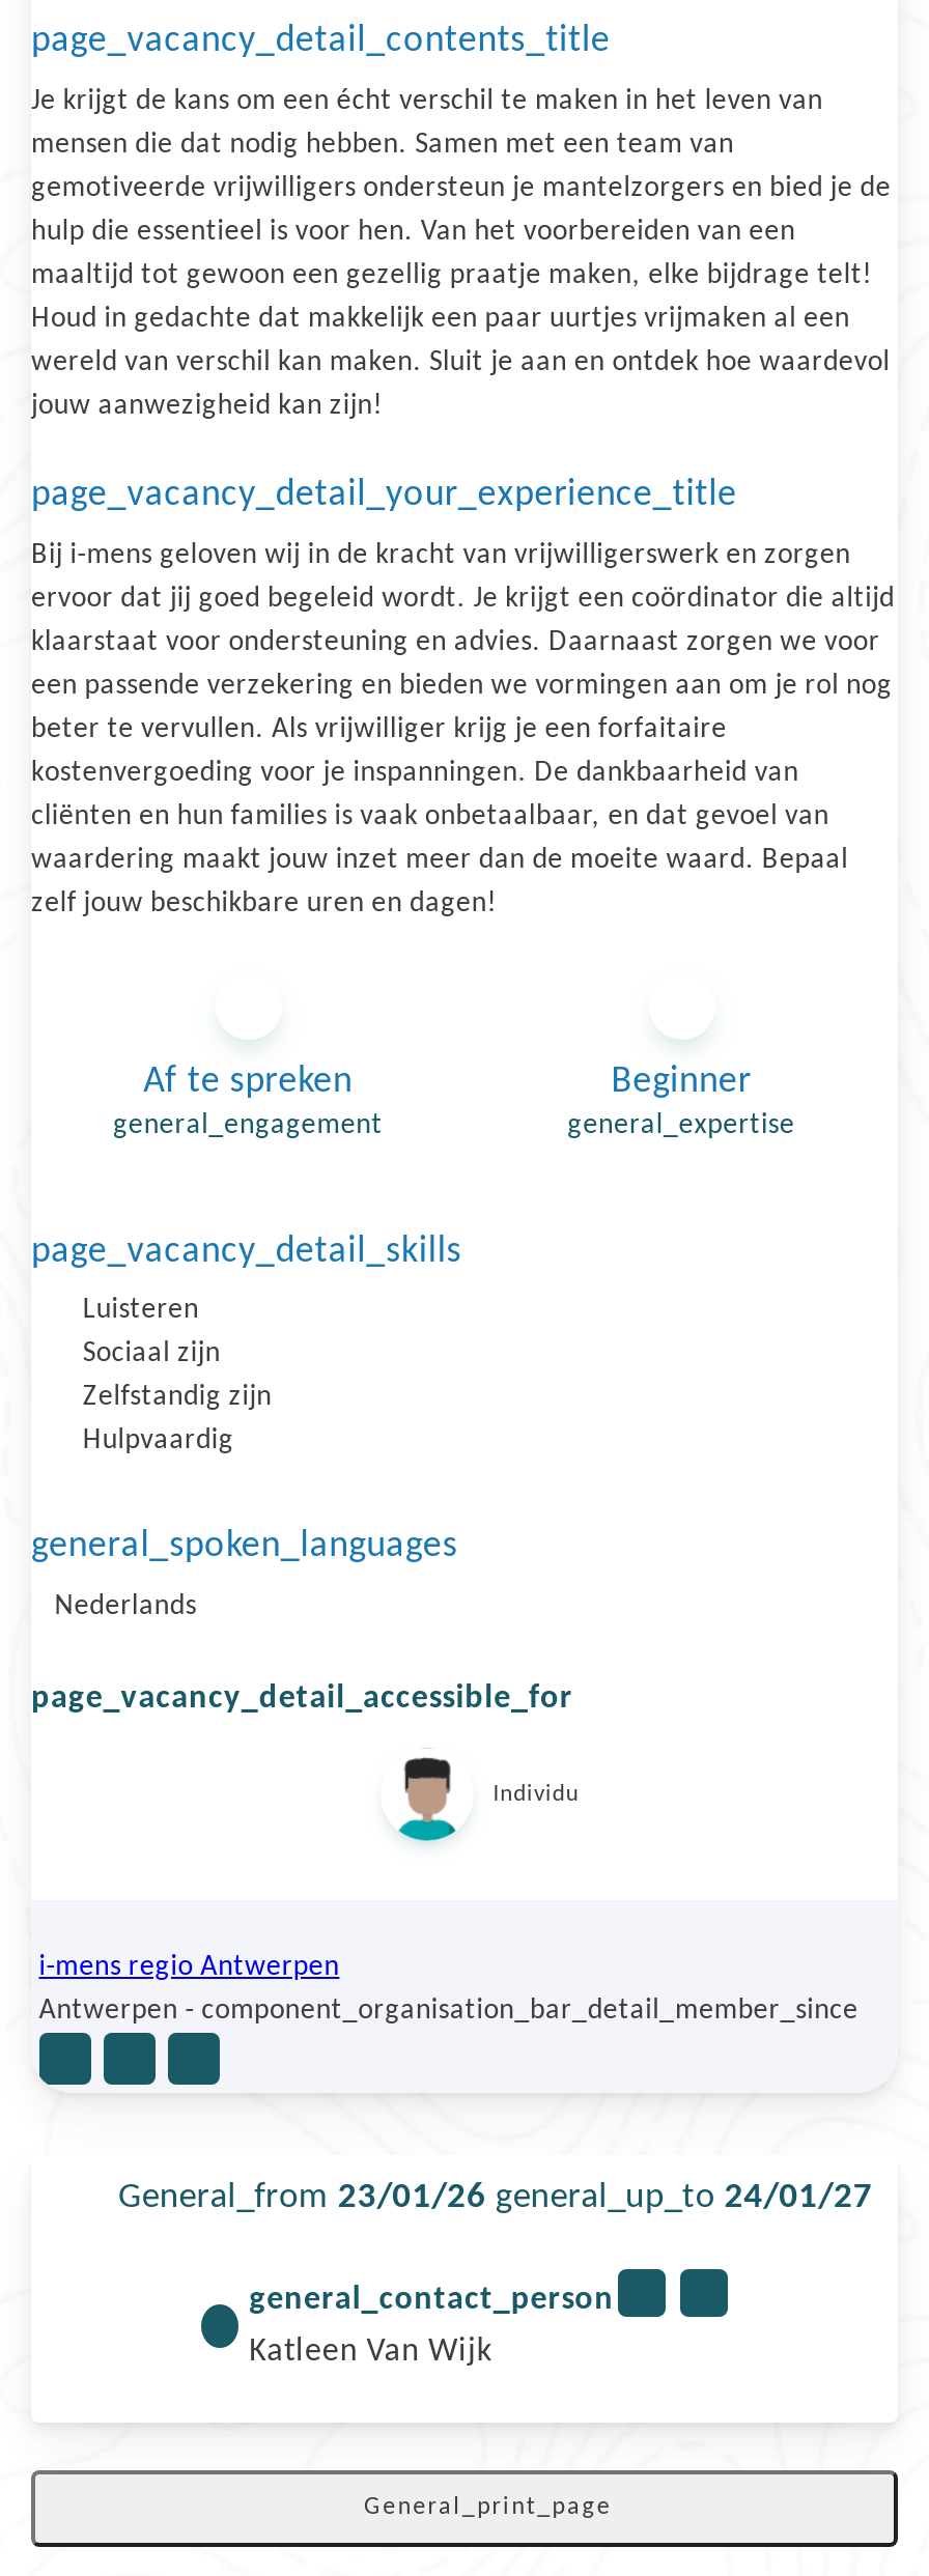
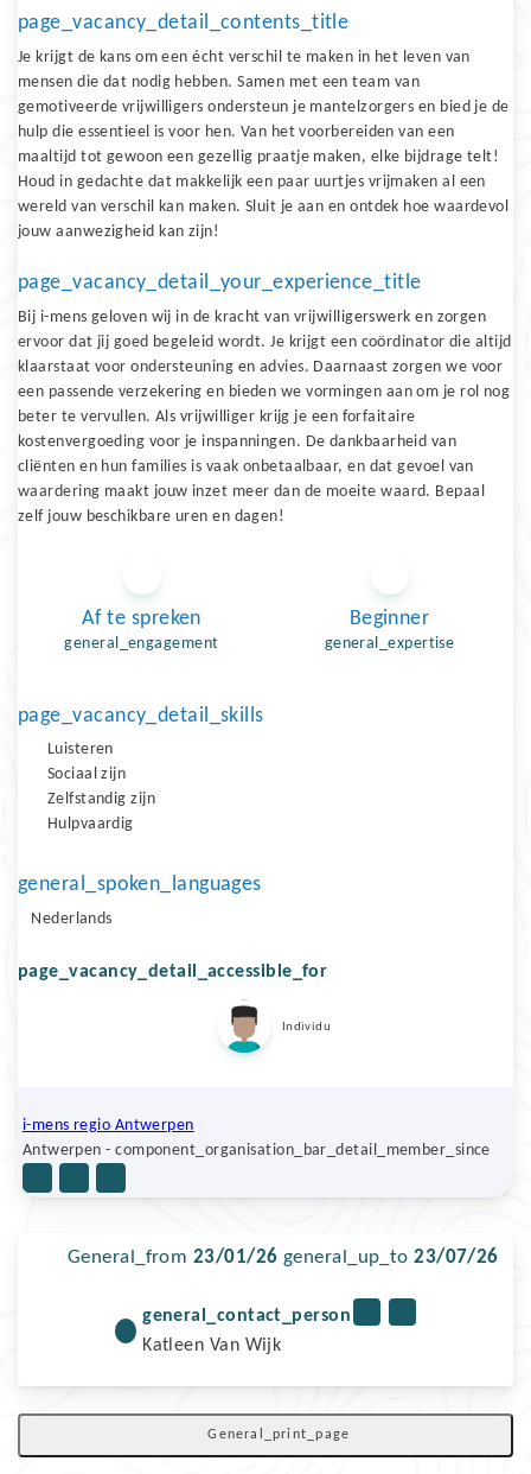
[118,2179,873,2214] General_from 23/01/26 general_up_to 24/01/27 -> [68,1247,499,1267] General_from 23/01/26 general_up_to 23/07/26

